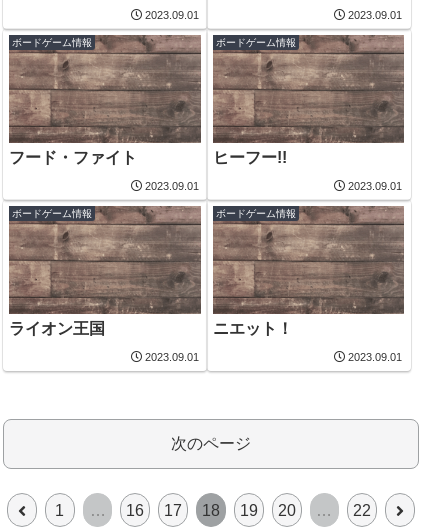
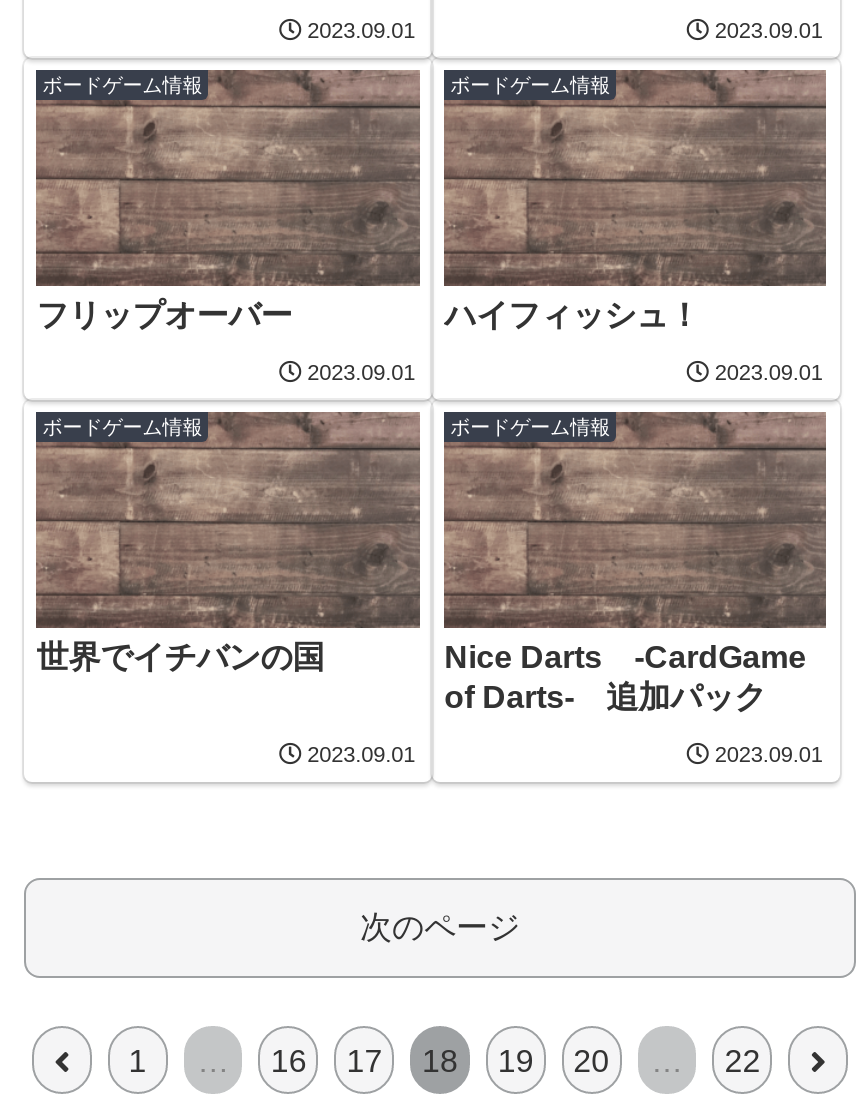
[9,149,137,166] フード・ファイト -> [36,297,292,331] フリップオーバー
[213,149,287,166] ヒーフー!! -> [444,297,700,331] ハイフィッシュ！
[9,320,105,337] ライオン王国 -> [36,640,324,674] 世界でイチバンの国
[213,320,293,337] ニエット！ -> [444,640,806,714] Nice Darts -CardGame | of Darts- 追加パック

